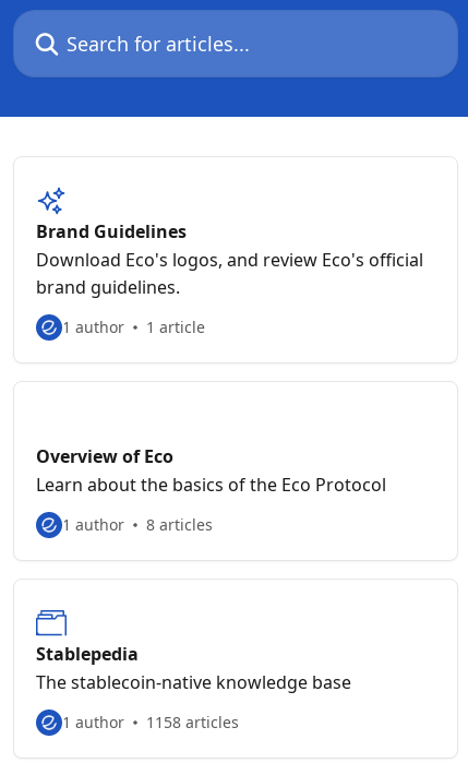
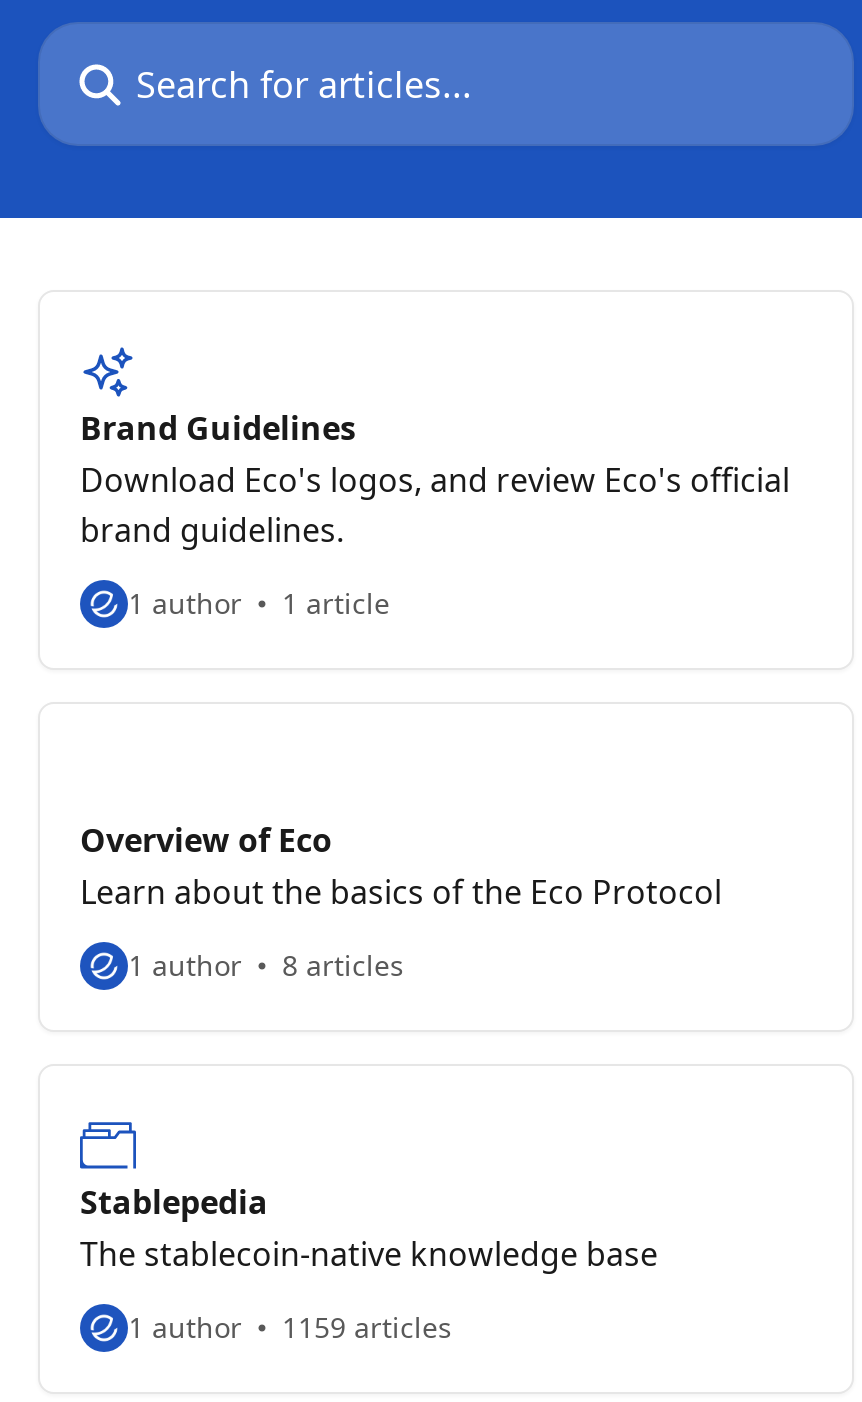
[62,712,239,732] 1 author 1158 articles -> [128,1308,452,1346] 1 author 1159 articles

